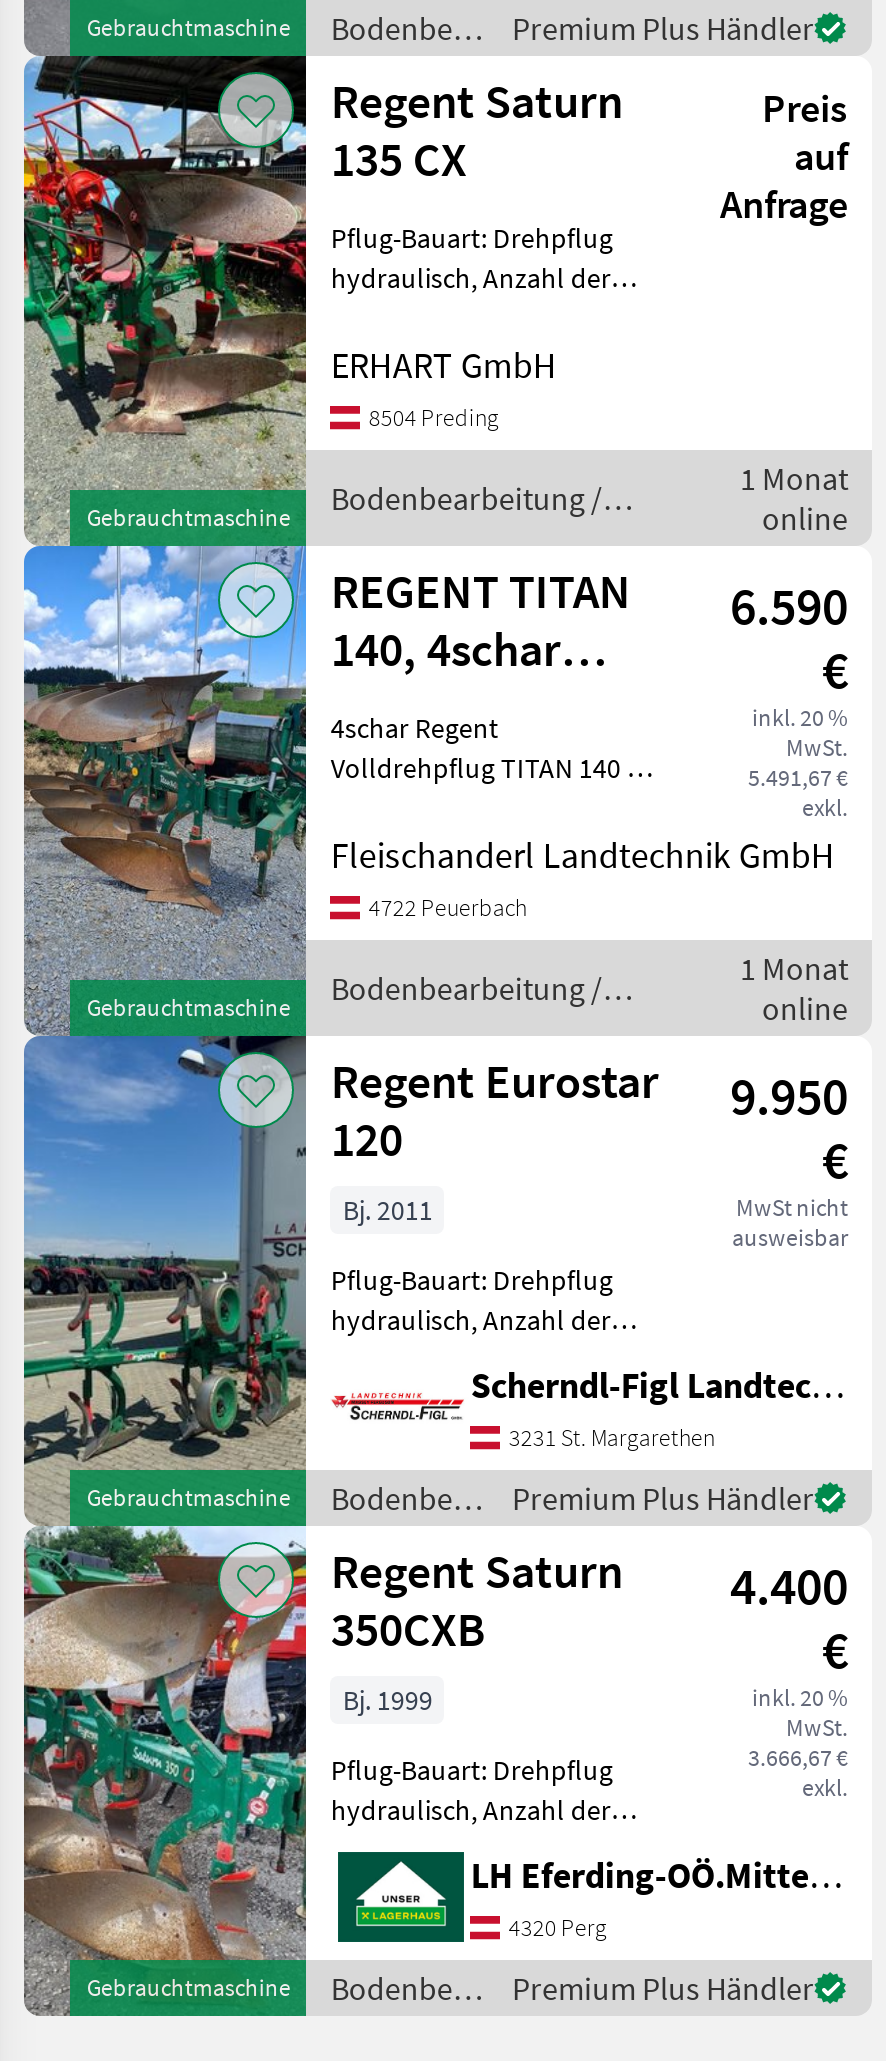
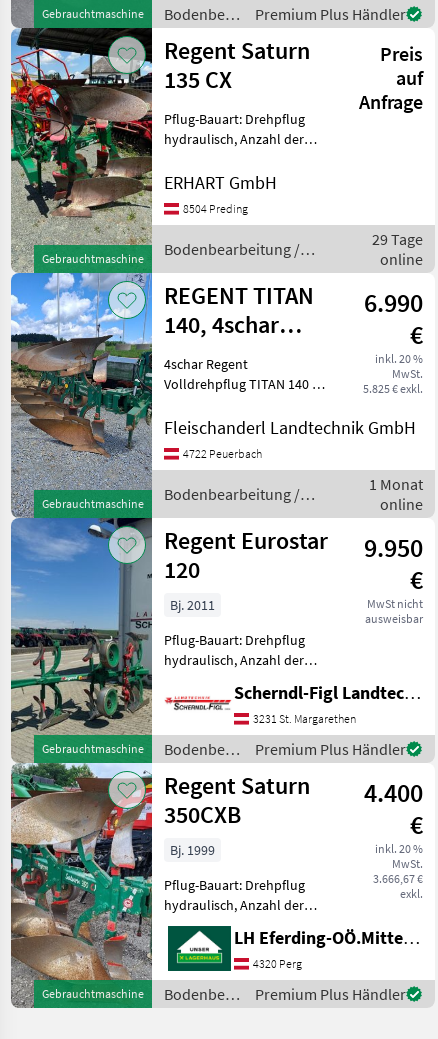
[728,458,848,498] 1 Monat -> [366,229,423,249] 29 Tage
[331,560,848,638] REGENT TITAN 6.590 -> [164,280,423,319] REGENT TITAN 6.990
[748,762,848,822] 5.491,67 € | exkl. -> [363,381,423,396] 5.825 € exkl.

